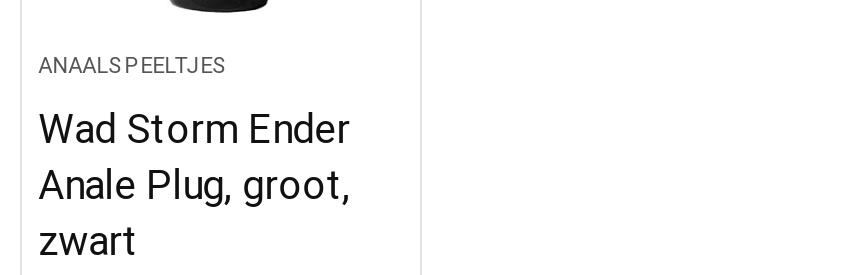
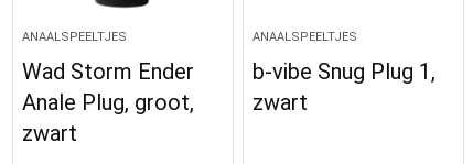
none -> [253,29,436,115] ANAALSPEELTJES | b-vibe Snug Plug 1, | zwart

